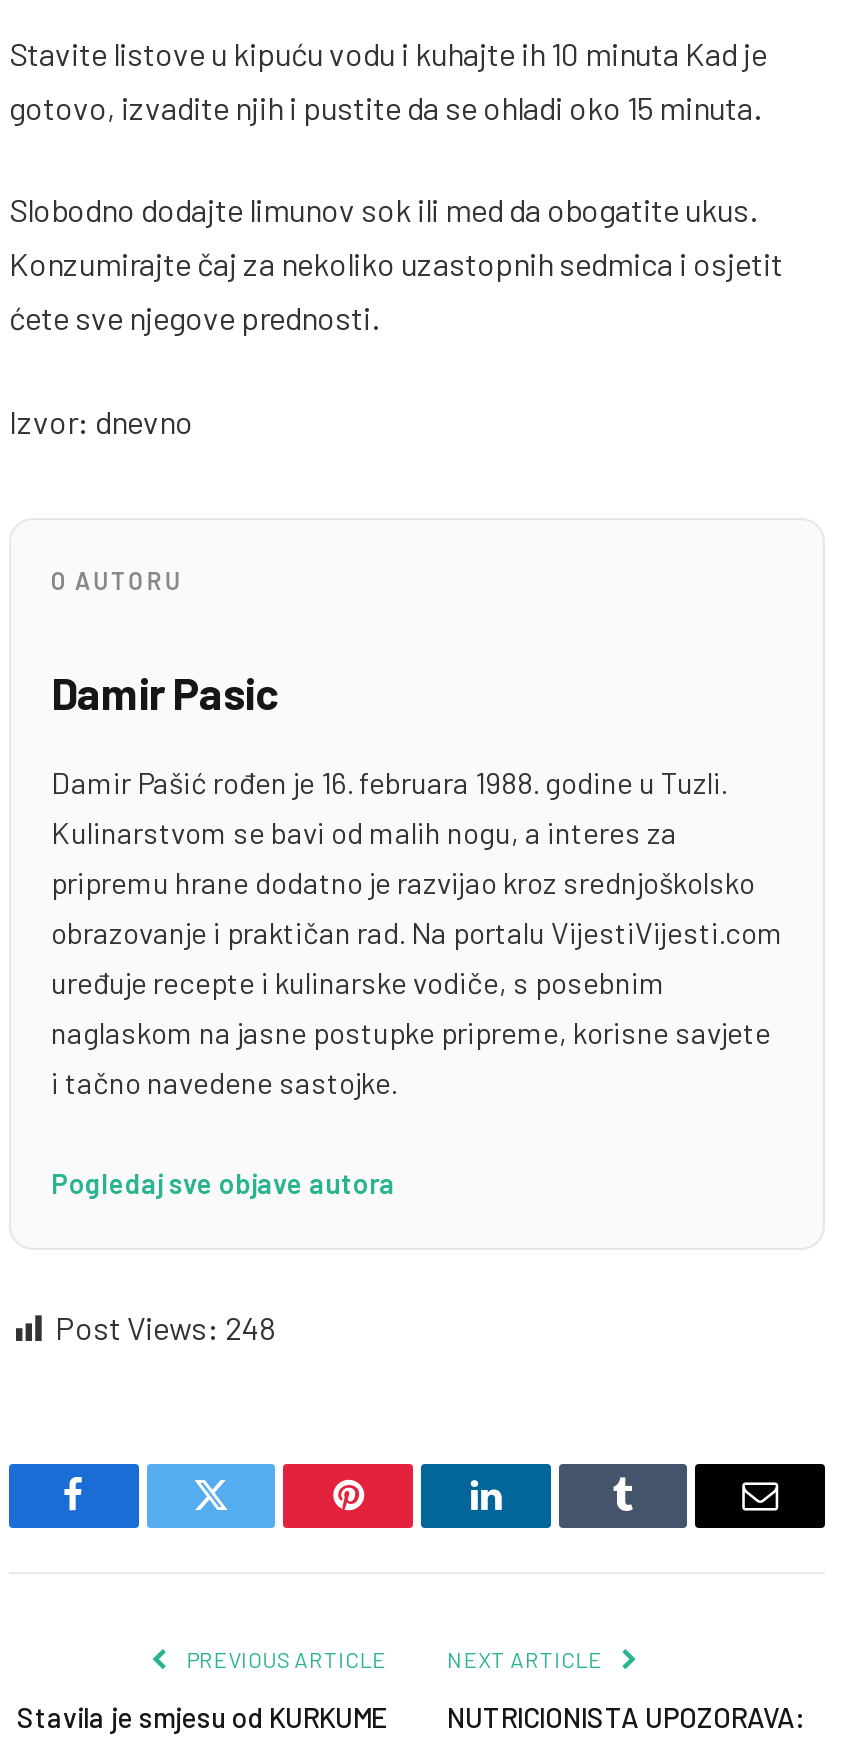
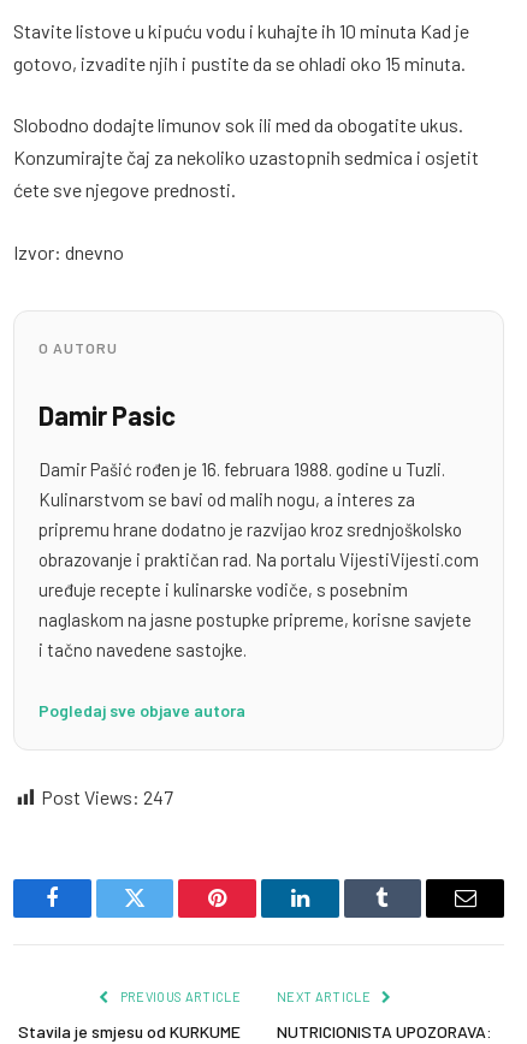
[55,1308,275,1346] Post Views: 248 -> [41,785,173,808] Post Views: 247

